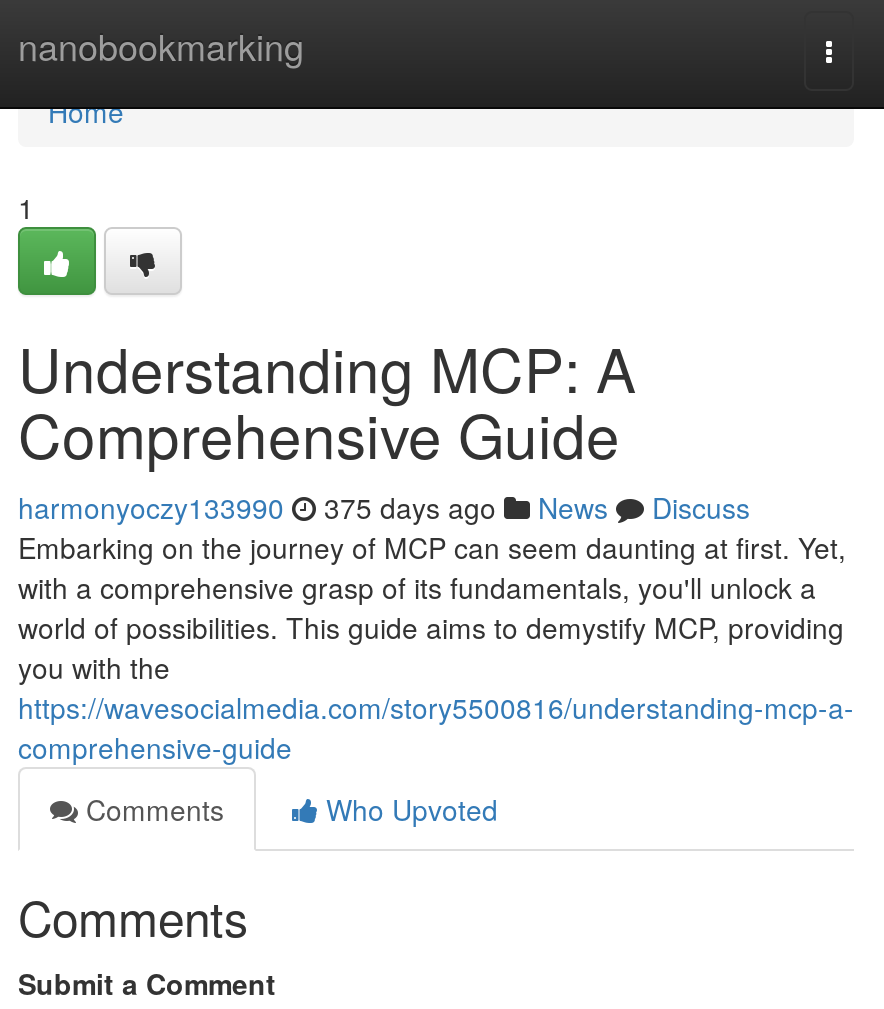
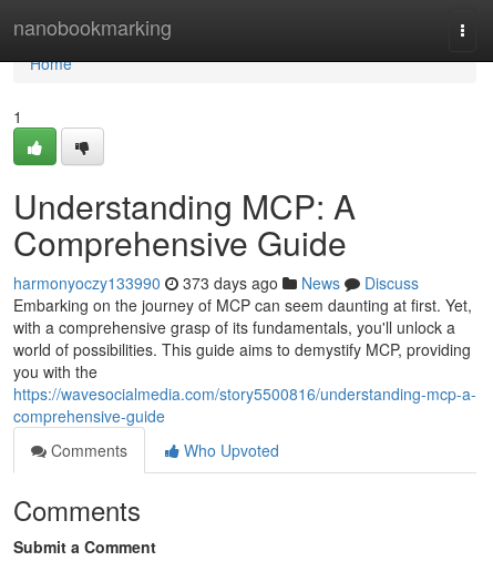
[18,487,750,527] harmonyoczy133990 375 days ago News Discuss -> [13,272,419,294] harmonyoczy133990 373 days ago News Discuss

